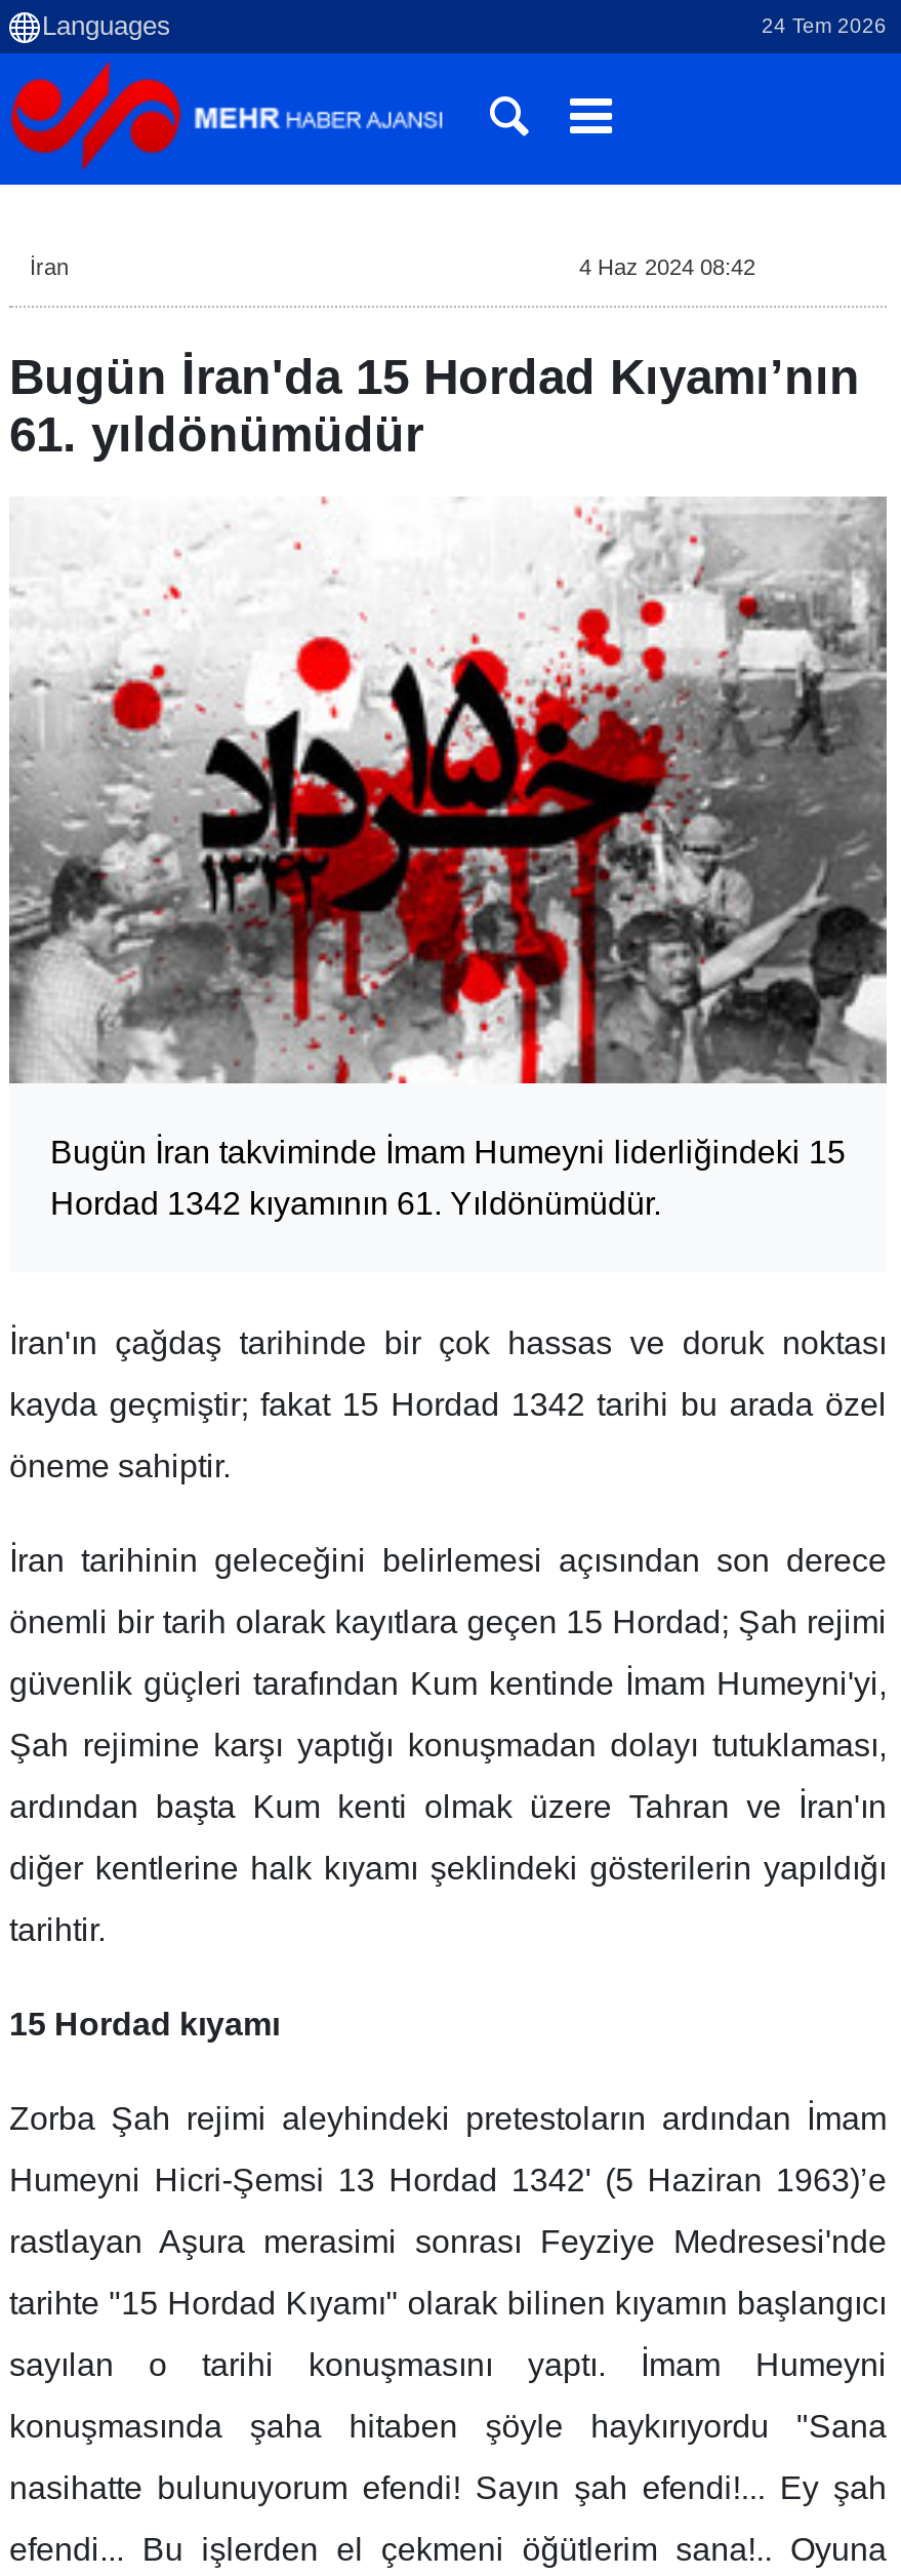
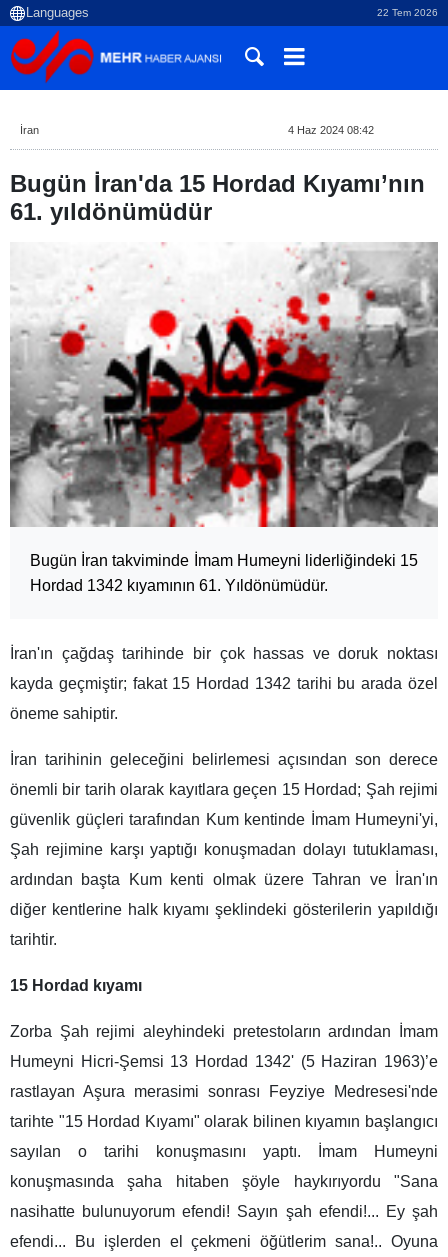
[762,14,887,37] 24 Tem 2026 -> [377,7,438,18] 22 Tem 2026

